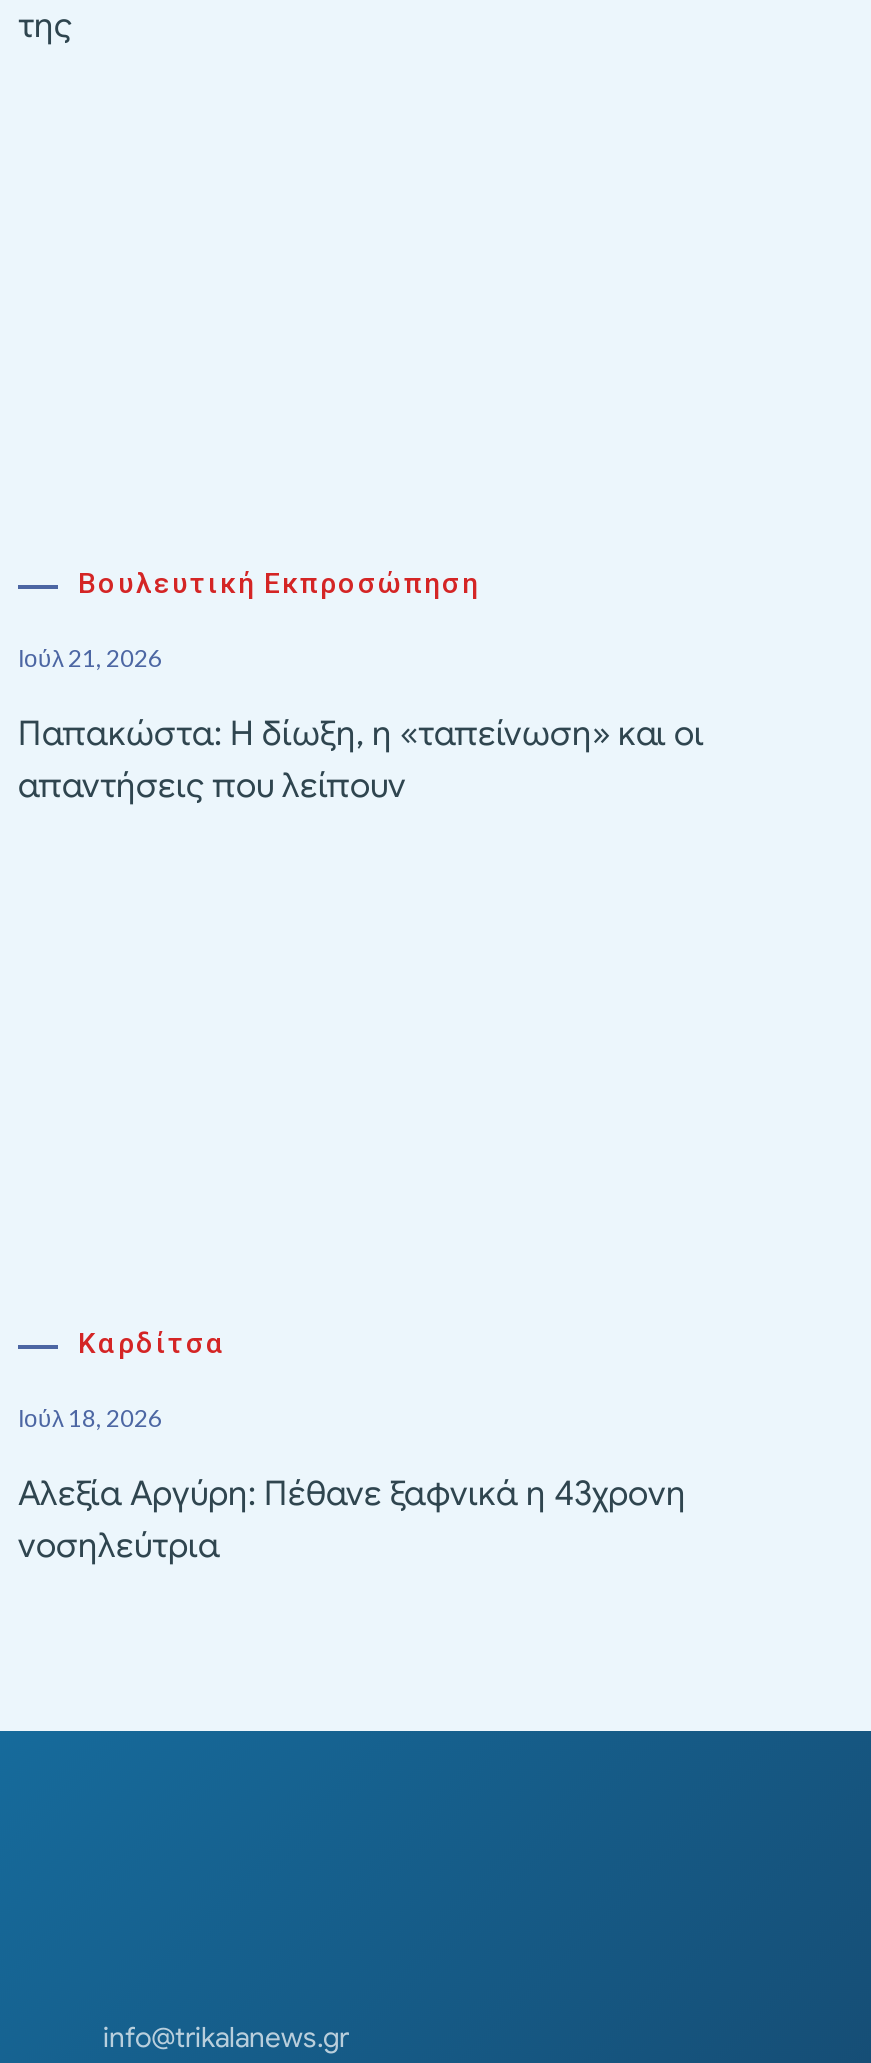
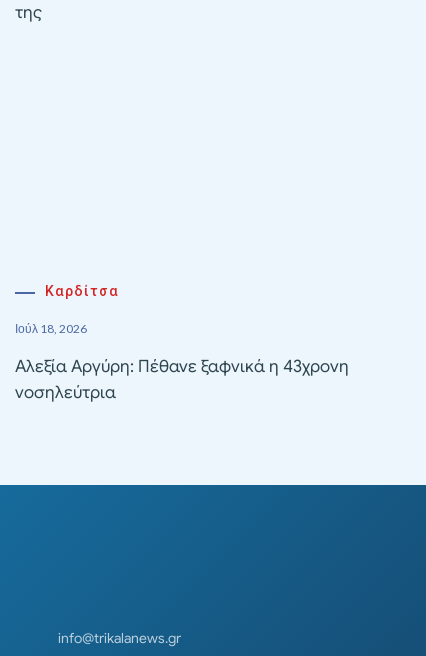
[18,566,704,806] Βουλευτική Εκπροσώπηση | Ιούλ 21, 2026 | Παπακώστα: Η δίωξη, η «ταπείνωση» και οι | απαντήσεις που λείπουν -> none

